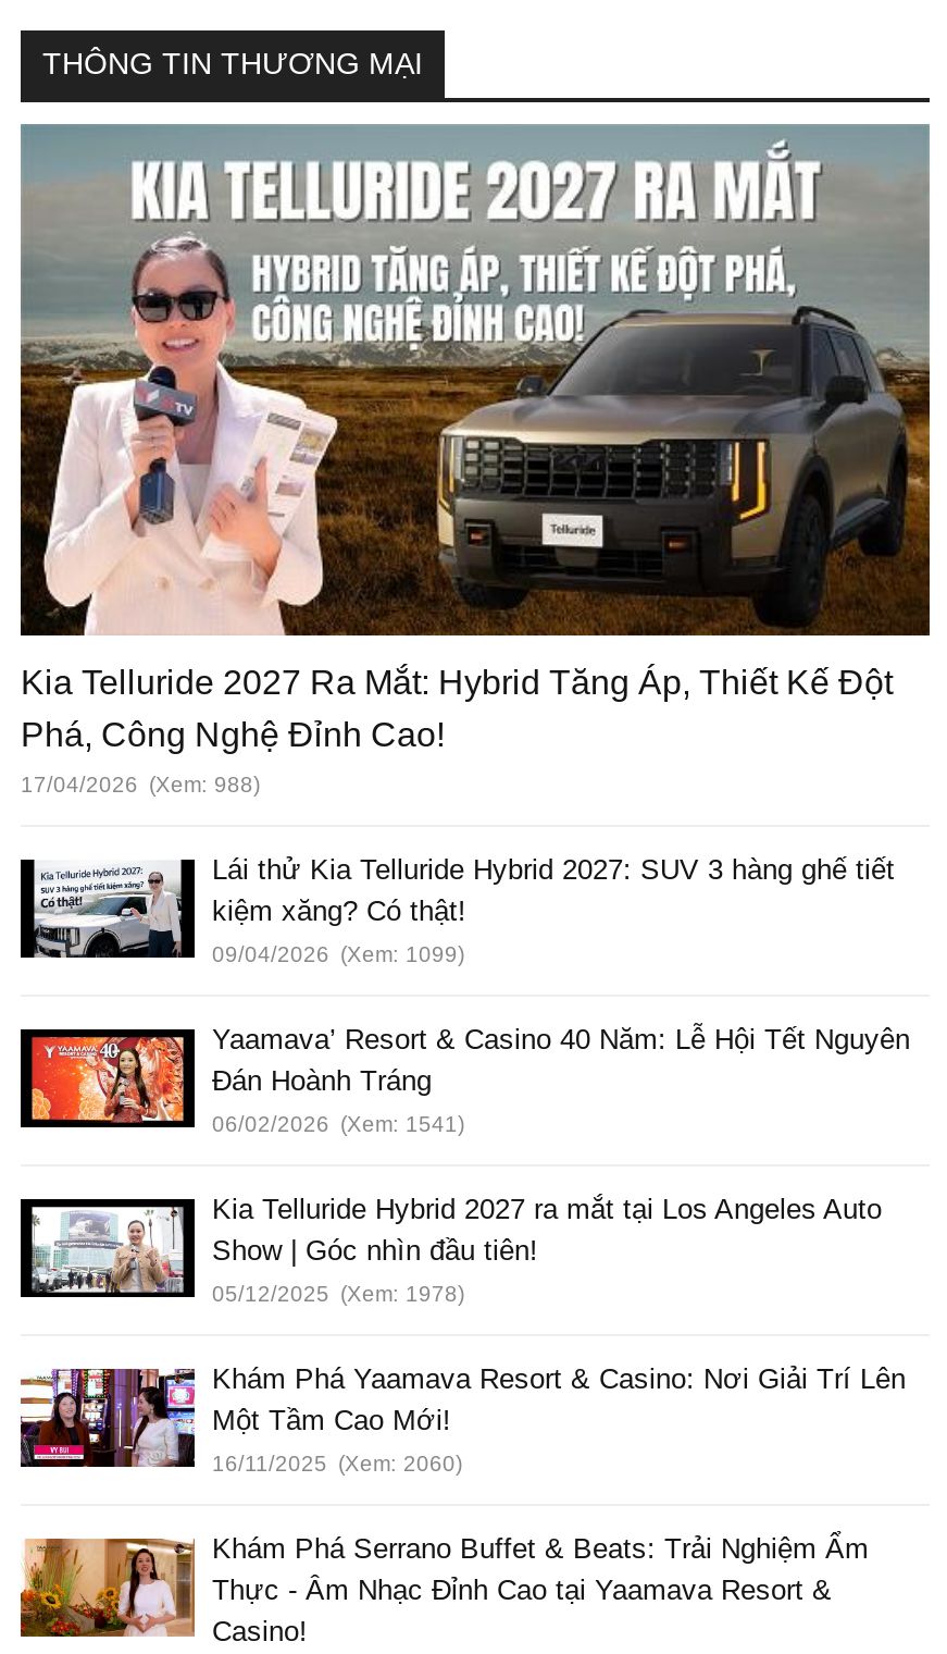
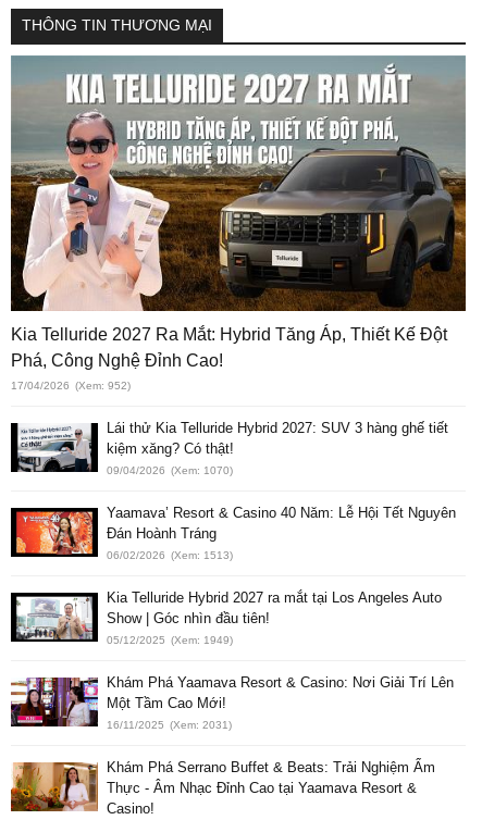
[21,772,260,796] 17/04/2026 (Xem: 988) -> [11,379,131,391] 17/04/2026 (Xem: 952)
[212,942,464,966] 09/04/2026 (Xem: 1099) -> [107,464,233,476] 09/04/2026 (Xem: 1070)
[212,1111,464,1135] 06/02/2026 (Xem: 1541) -> [107,549,233,561] 06/02/2026 (Xem: 1513)
[212,1281,464,1305] 05/12/2025 (Xem: 1978) -> [107,634,233,646] 05/12/2025 (Xem: 1949)
[212,1451,462,1475] 16/11/2025 (Xem: 2060) -> [107,719,232,730] 16/11/2025 (Xem: 2031)

